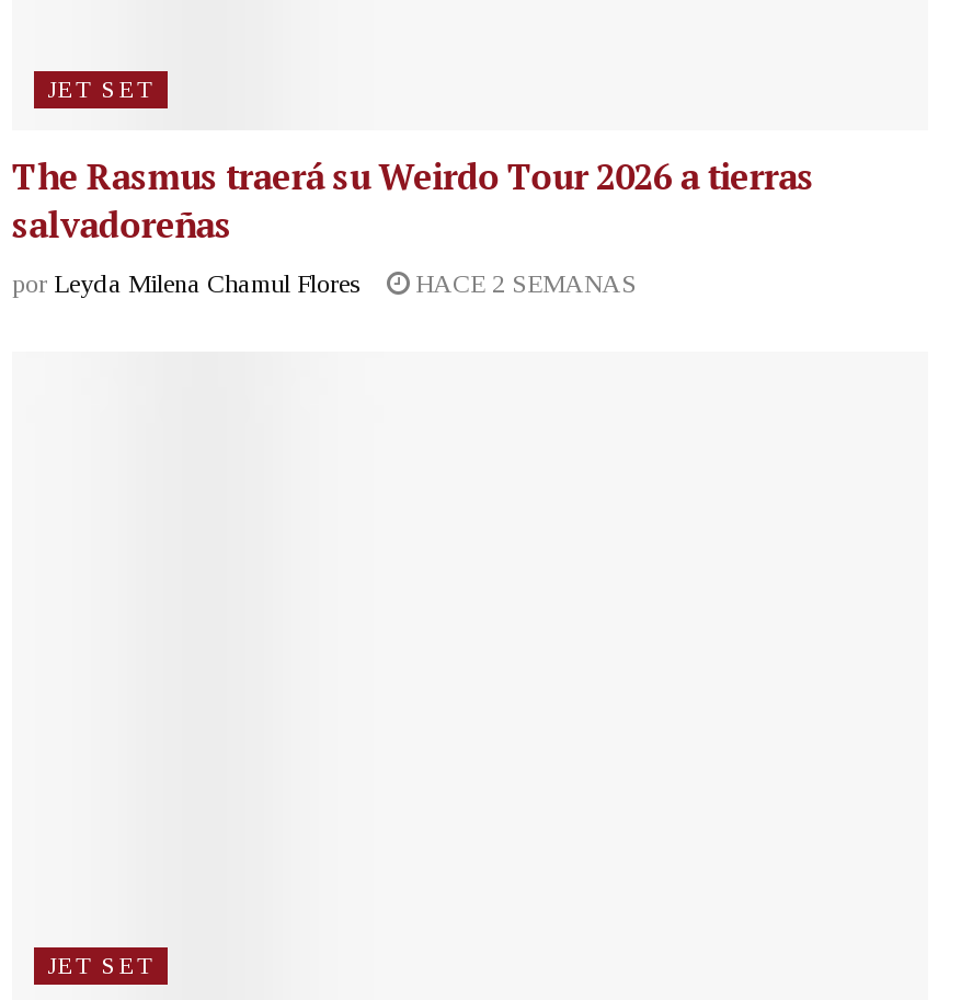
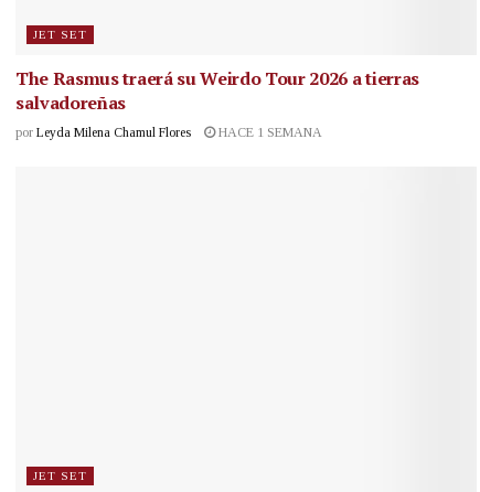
[12,269,637,300] por Leyda Milena Chamul Flores HACE 2 SEMANAS -> [15,125,322,141] por Leyda Milena Chamul Flores HACE 1 SEMANA

